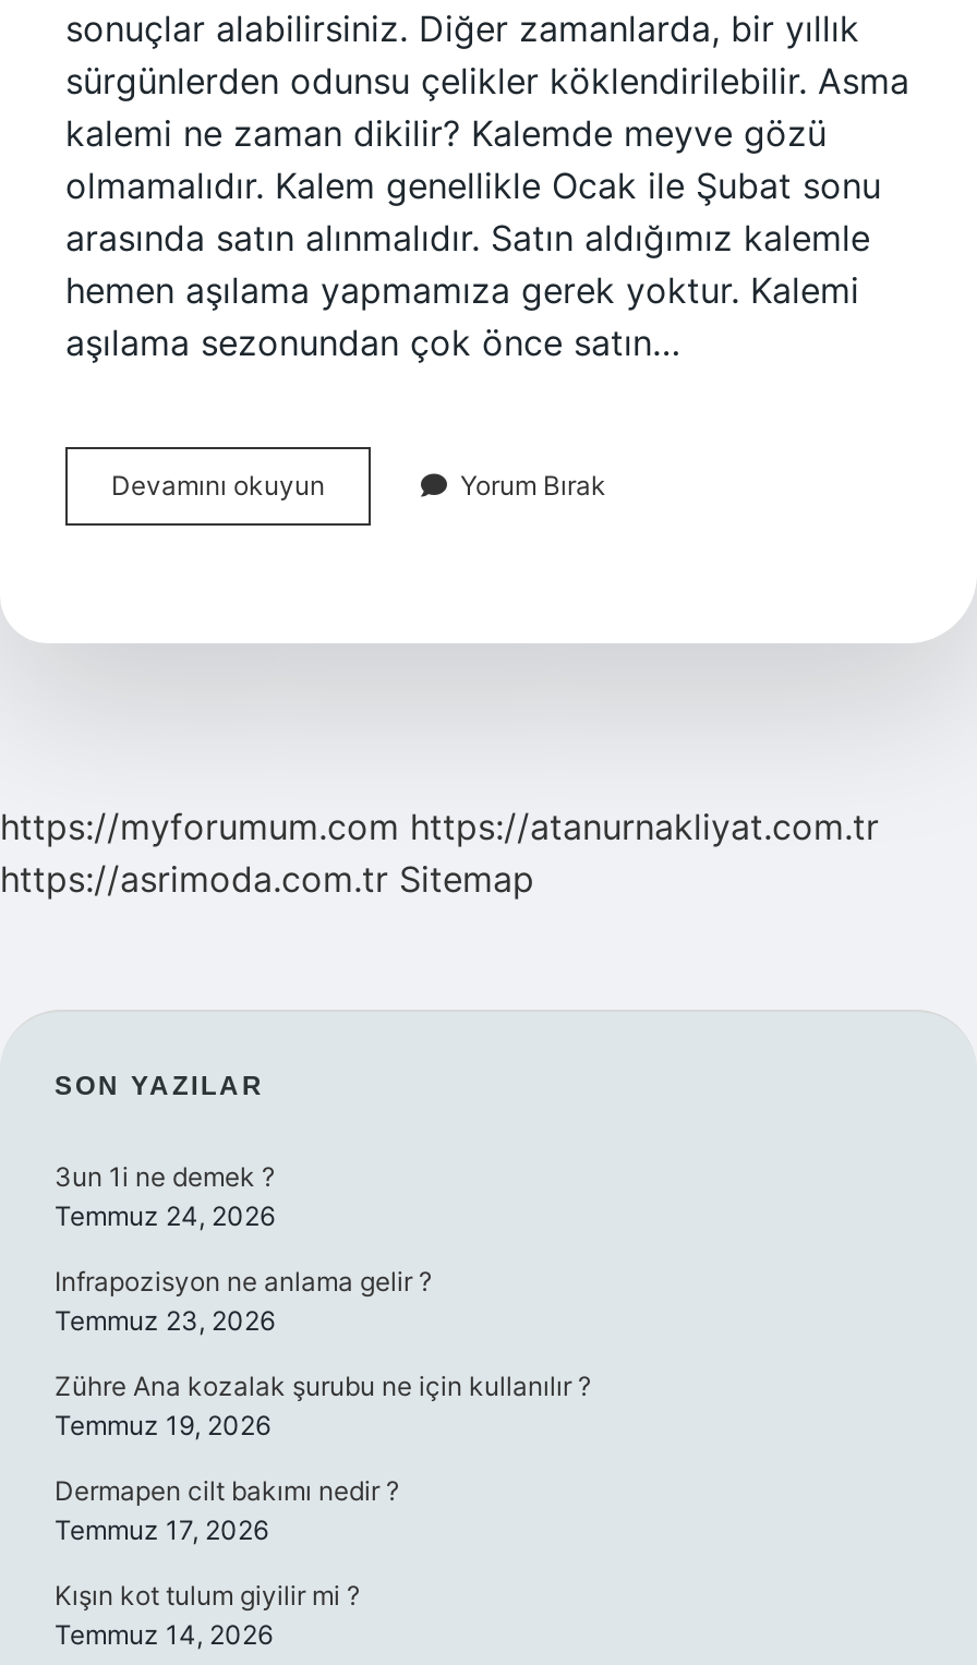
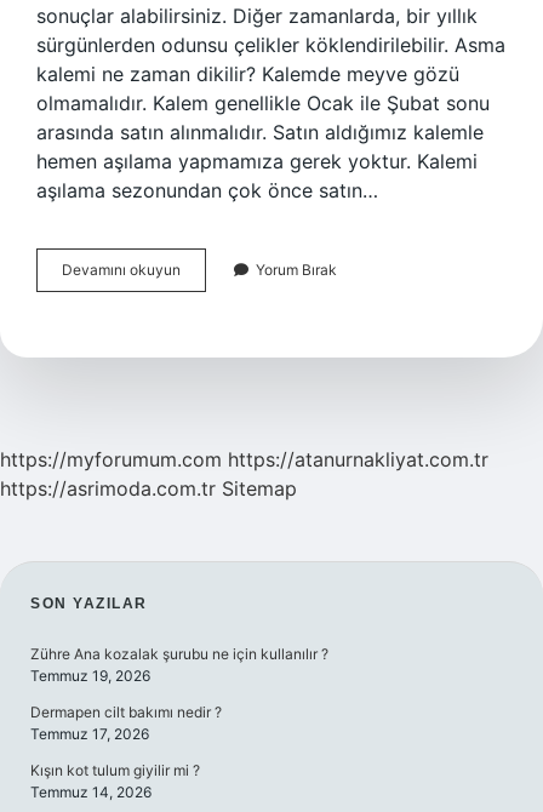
[55,1160,432,1337] 3un 1i ne demek ? | Temmuz 24, 2026 | Infrapozisyon ne anlama gelir ? | Temmuz 23, 2026 -> none

